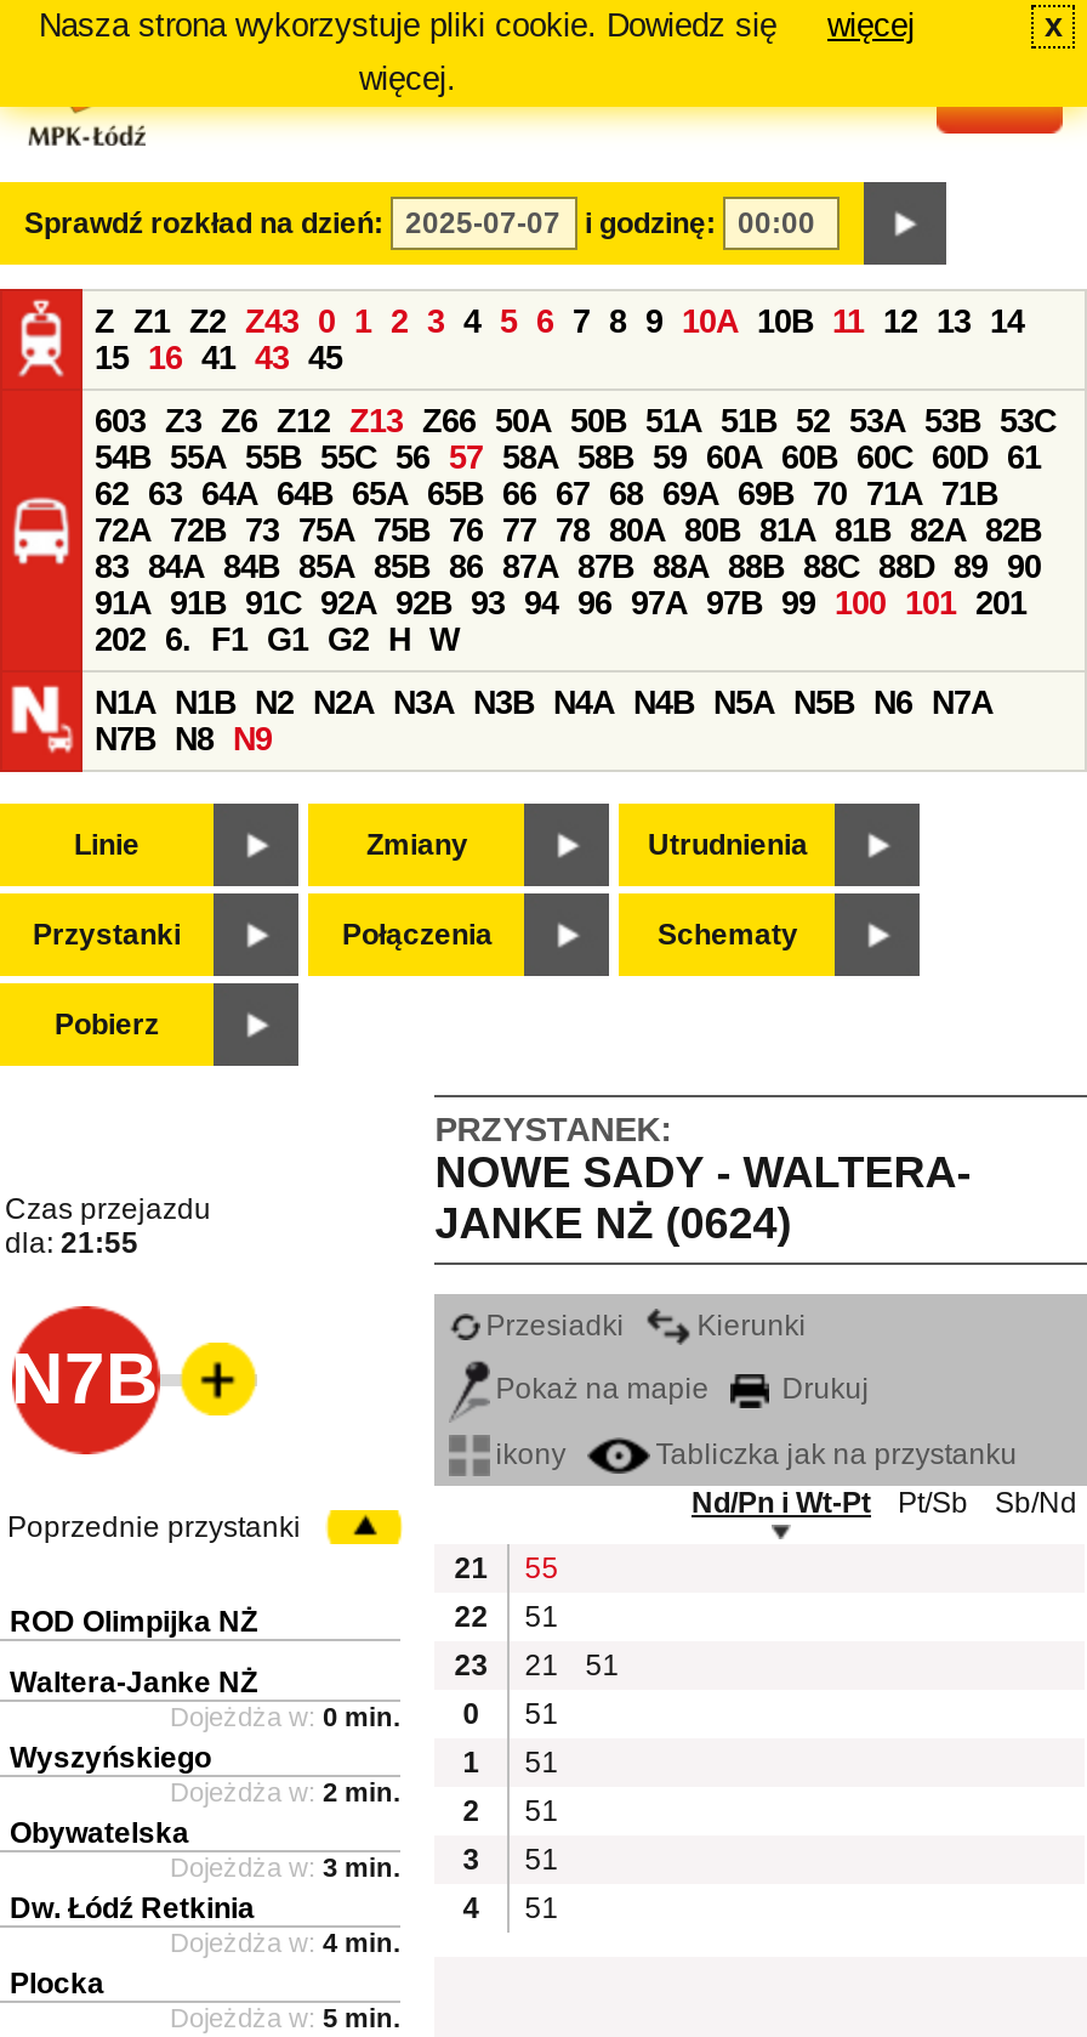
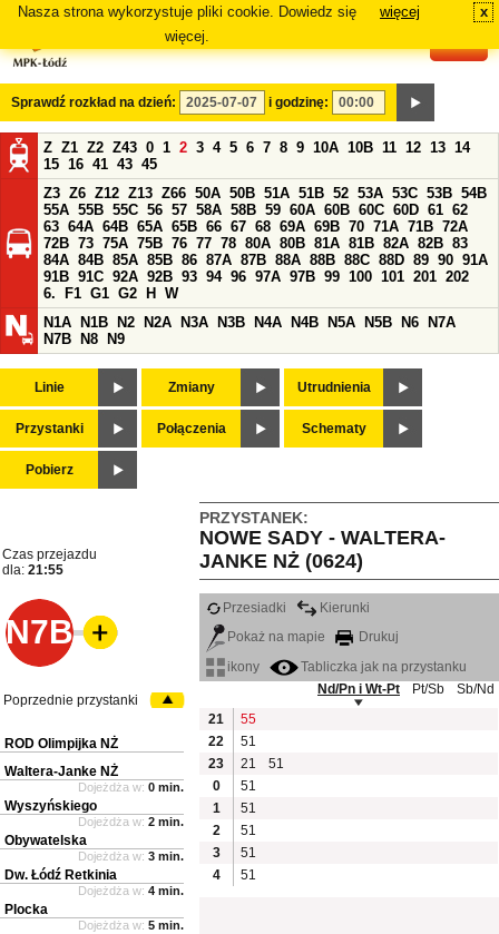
[95,403,1055,658] 603 Z3 Z6 Z12 Z13 Z66 50A 50B 51A 51B 52 53A 53B 53C | 54B 55A 55B 55C 56 57 58A 58B 59 60A 60B 60C 60D 61 | 62 63 64A 64B 65A 65B 66 67 68 69A 69B 70 71A 71B | 72A 72B 73 75A 75B 76 77 78 80A 80B 81A 81B 82A 82B | 83 84A 84B 85A 85B 86 87A 87B 88A 88B 88C 88D 89 90 | 91A 91B 91C 92A 92B 93 94 96 97A 97B 99 100 101 201 | 202 6. F1 G1 G2 H W -> [43,185,488,302] Z3 Z6 Z12 Z13 Z66 50A 50B 51A 51B 52 53A 53C 53B 54B | 55A 55B 55C 56 57 58A 58B 59 60A 60B 60C 60D 61 62 | 63 64A 64B 65A 65B 66 67 68 69A 69B 70 71A 71B 72A | 72B 73 75A 75B 76 77 78 80A 80B 81A 81B 82A 82B 83 | 84A 84B 85A 85B 86 87A 87B 88A 88B 88C 88D 89 90 91A | 91B 91C 92A 92B 93 94 96 97A 97B 99 100 101 201 202 | 6. F1 G1 G2 H W

